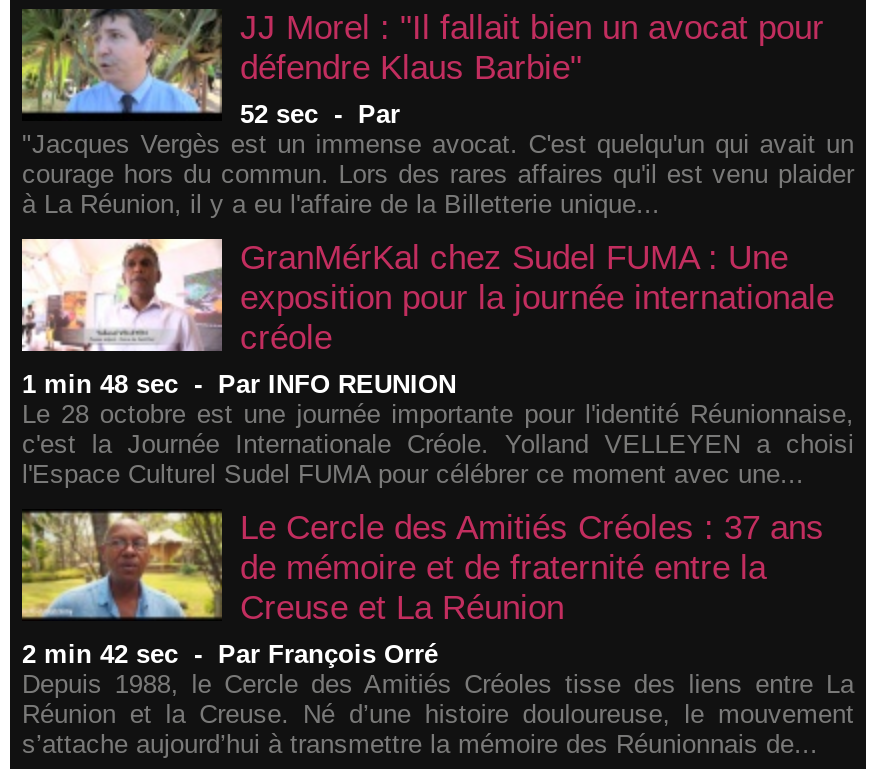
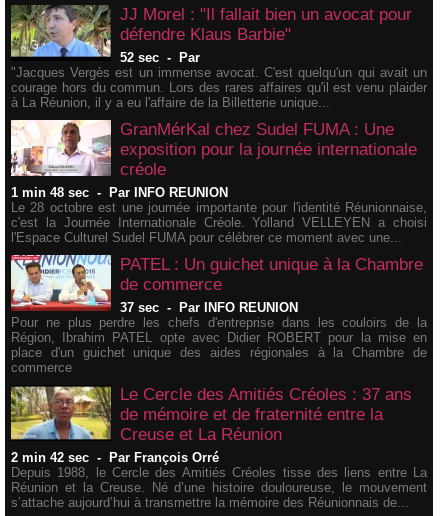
none -> [10,254,427,375] [image] | PATEL : Un guichet unique à la Chambre | de commerce | 37 sec - Par INFO REUNION | Pour ne plus perdre les chefs d'entreprise dans les couloirs de la | Région, Ibrahim PATEL opte avec Didier ROBERT pour la mise en | place d'un guichet unique des aides régionales à la Chambre de | commerce

